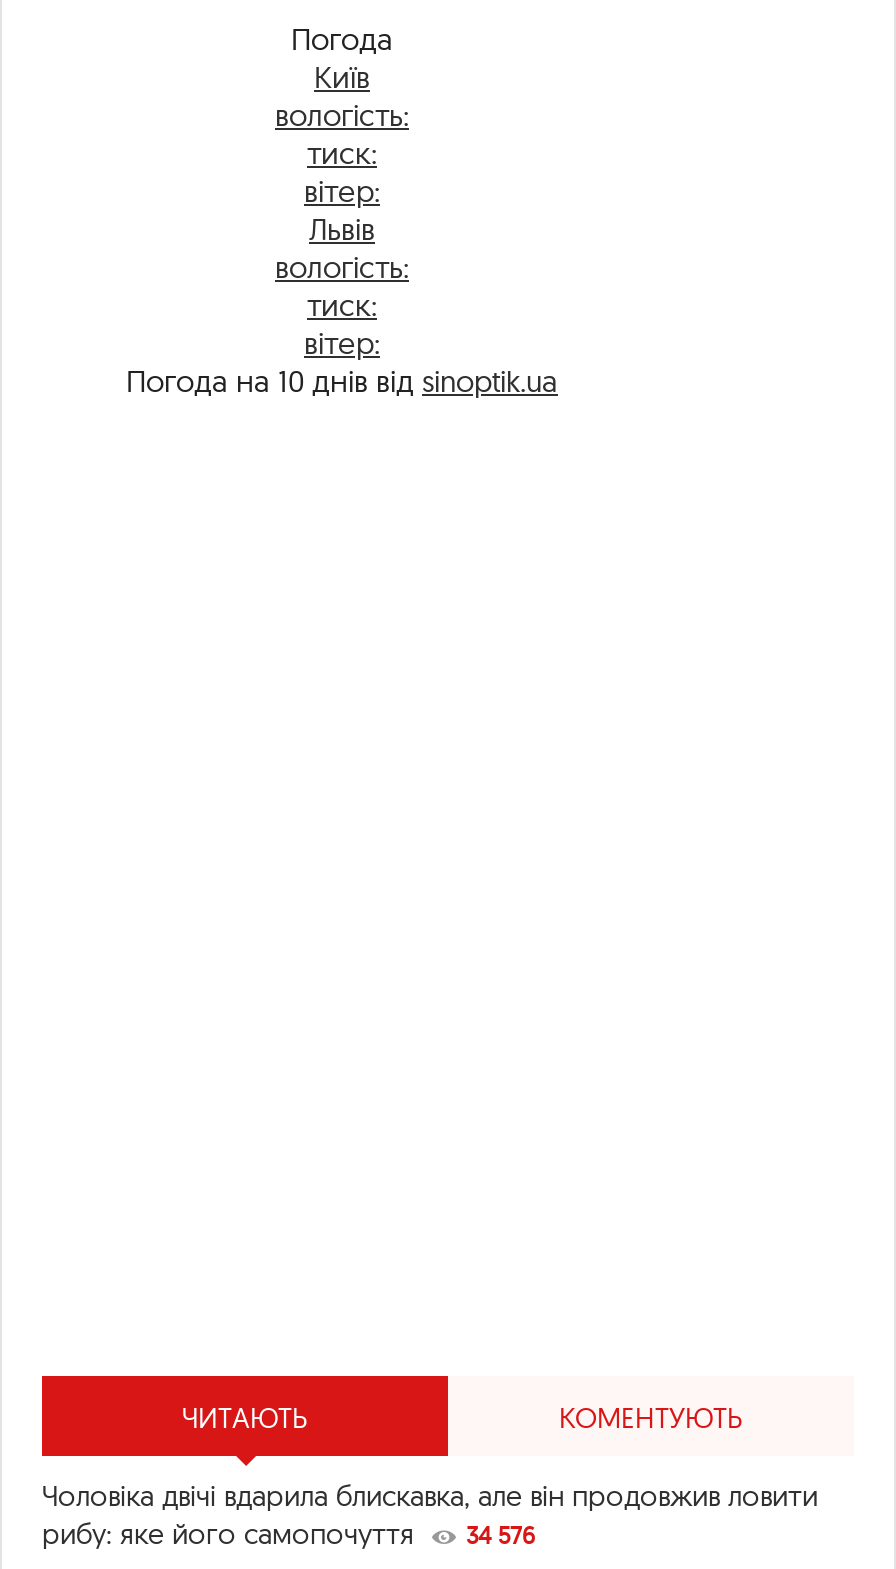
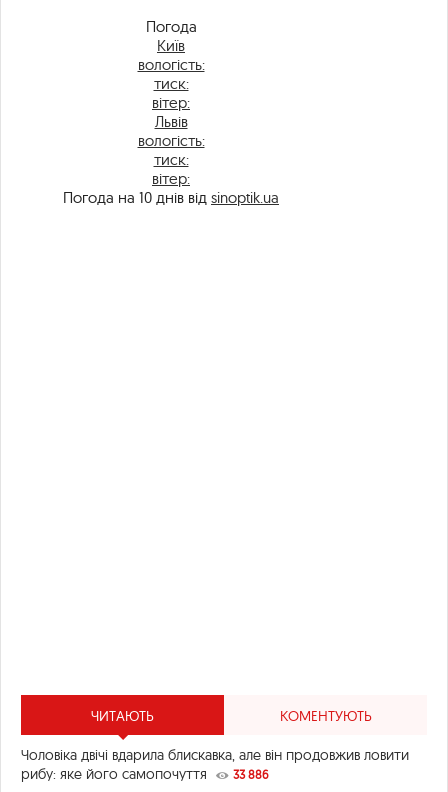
[42,1516,536,1552] рибу: яке його самопочуття 34 576 -> [21,765,269,783] рибу: яке його самопочуття 33 886

